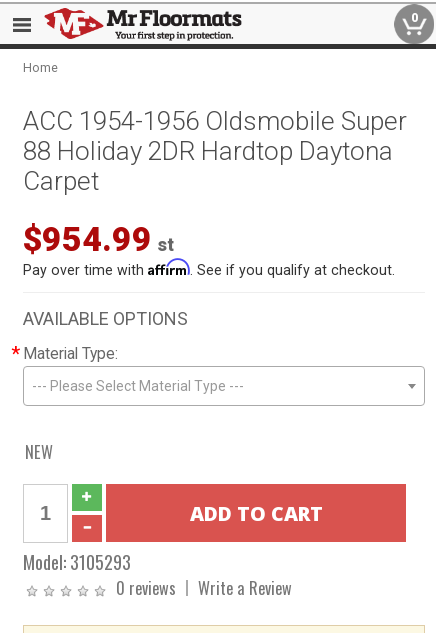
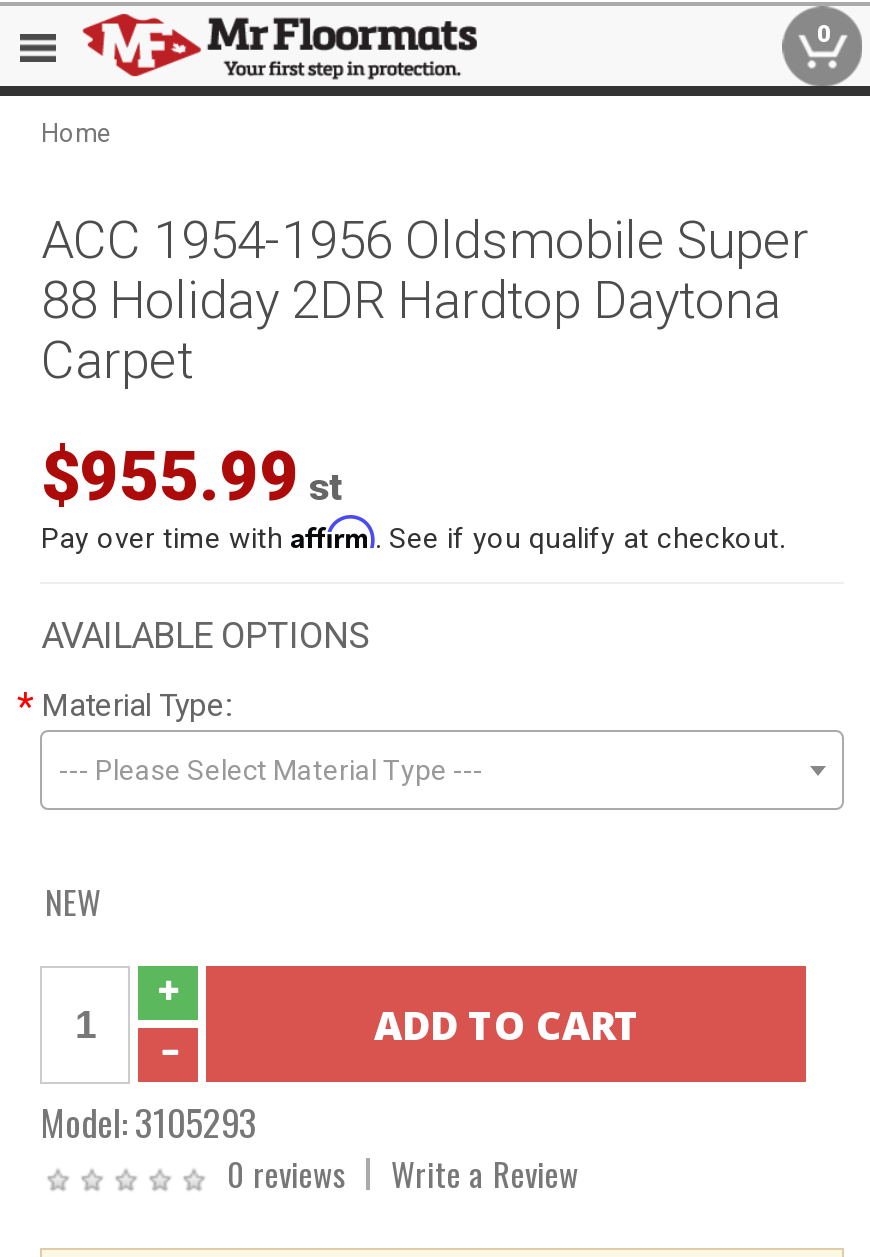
[23,220,174,259] $954.99 st -> [41,438,343,516] $955.99 st

